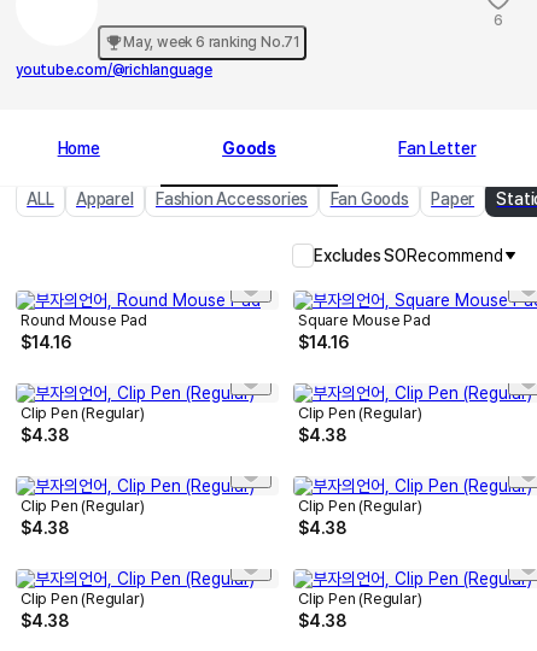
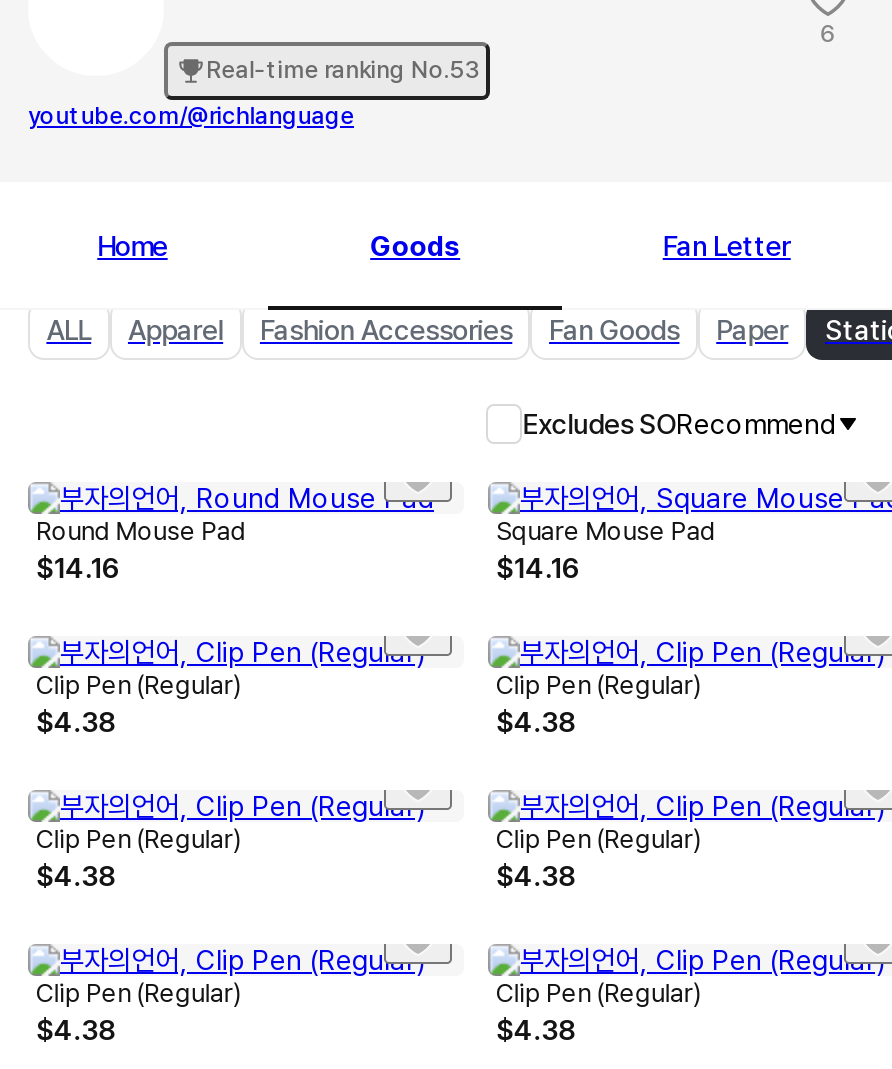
[123,34,299,51] May, week 6 ranking No.71 -> [206,56,479,84] Real-time ranking No.53

